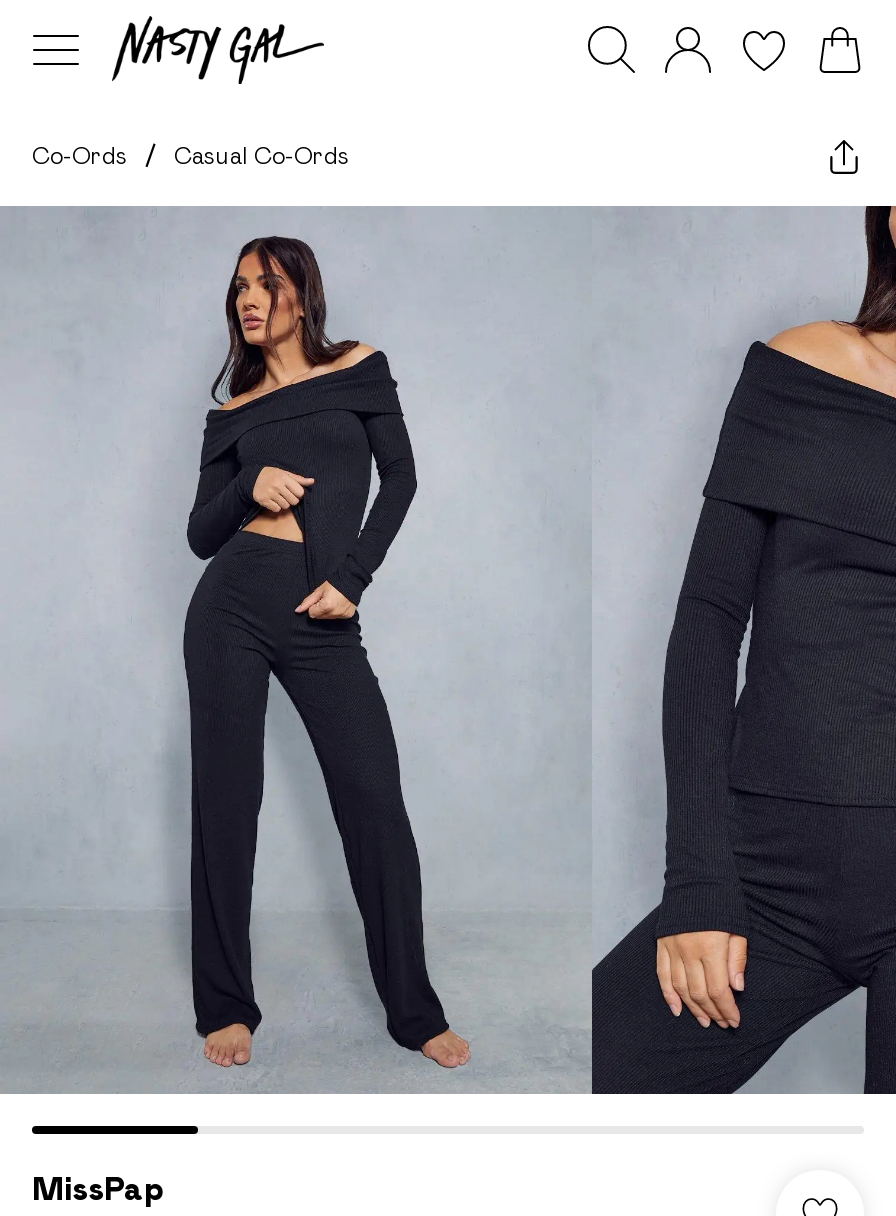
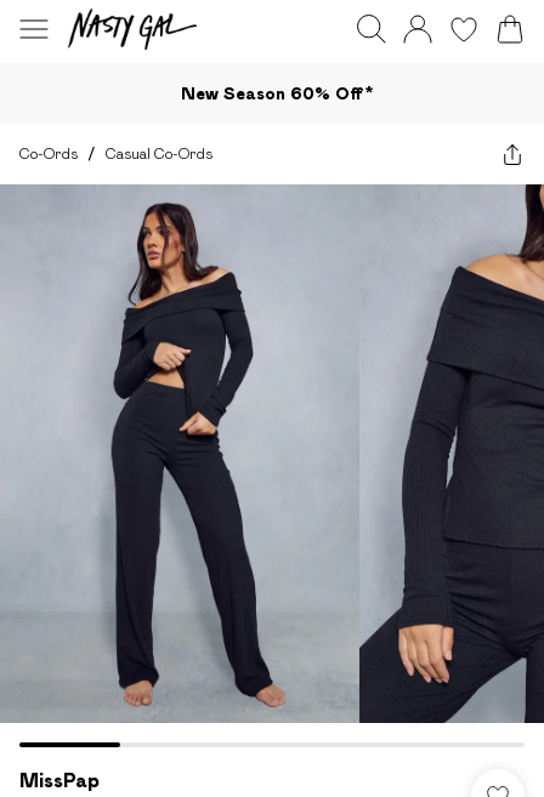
none -> [180,83,373,103] New Season 60% Off*

